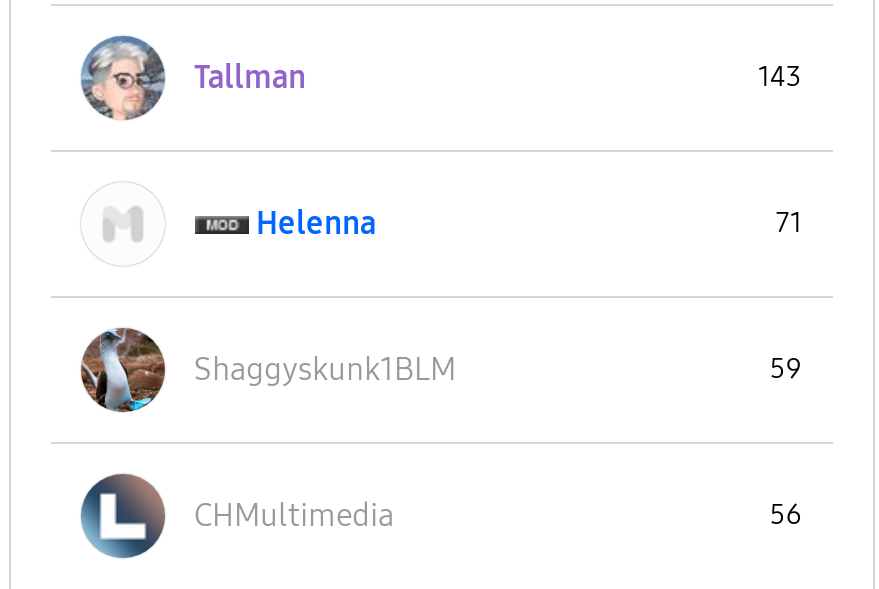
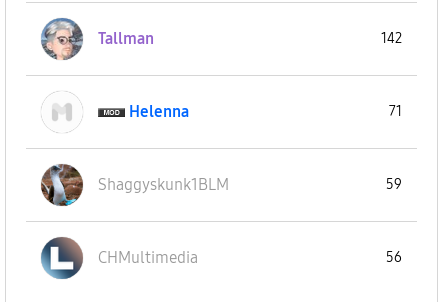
[758,59,802,93] 143 -> [380,29,401,46] 142

